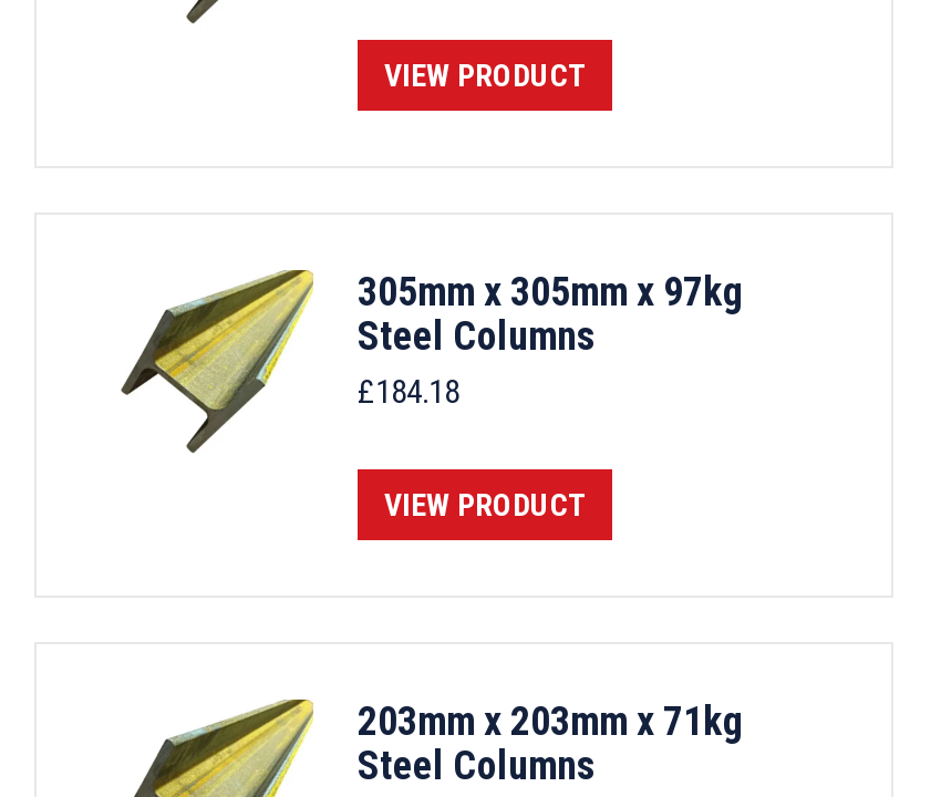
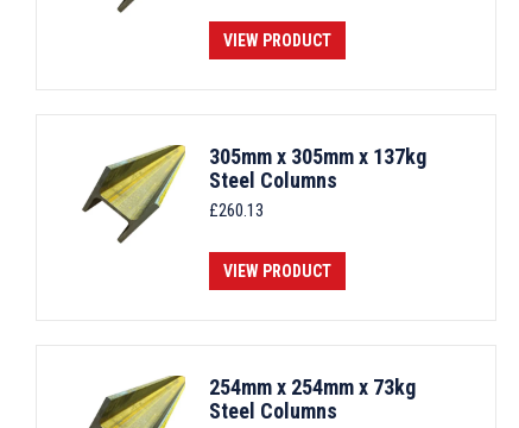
[358,268,743,314] 305mm x 305mm x 97kg -> [209,144,426,169] 305mm x 305mm x 137kg
[358,372,459,412] £184.18 -> [209,200,264,221] £260.13
[358,697,743,744] 203mm x 203mm x 71kg -> [209,374,416,399] 254mm x 254mm x 73kg

